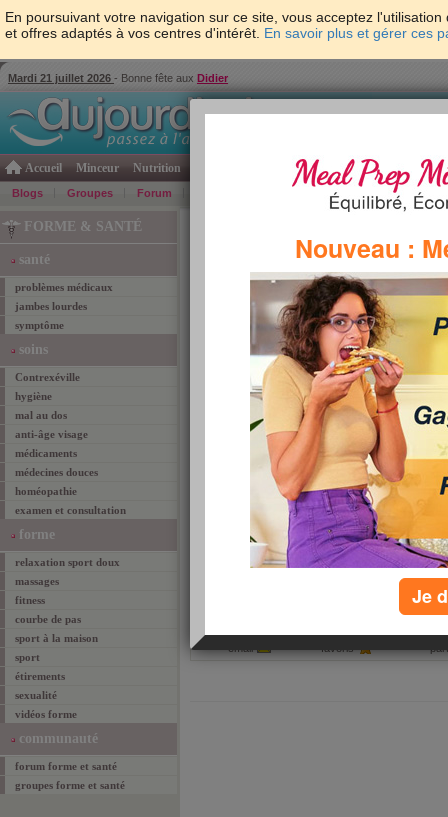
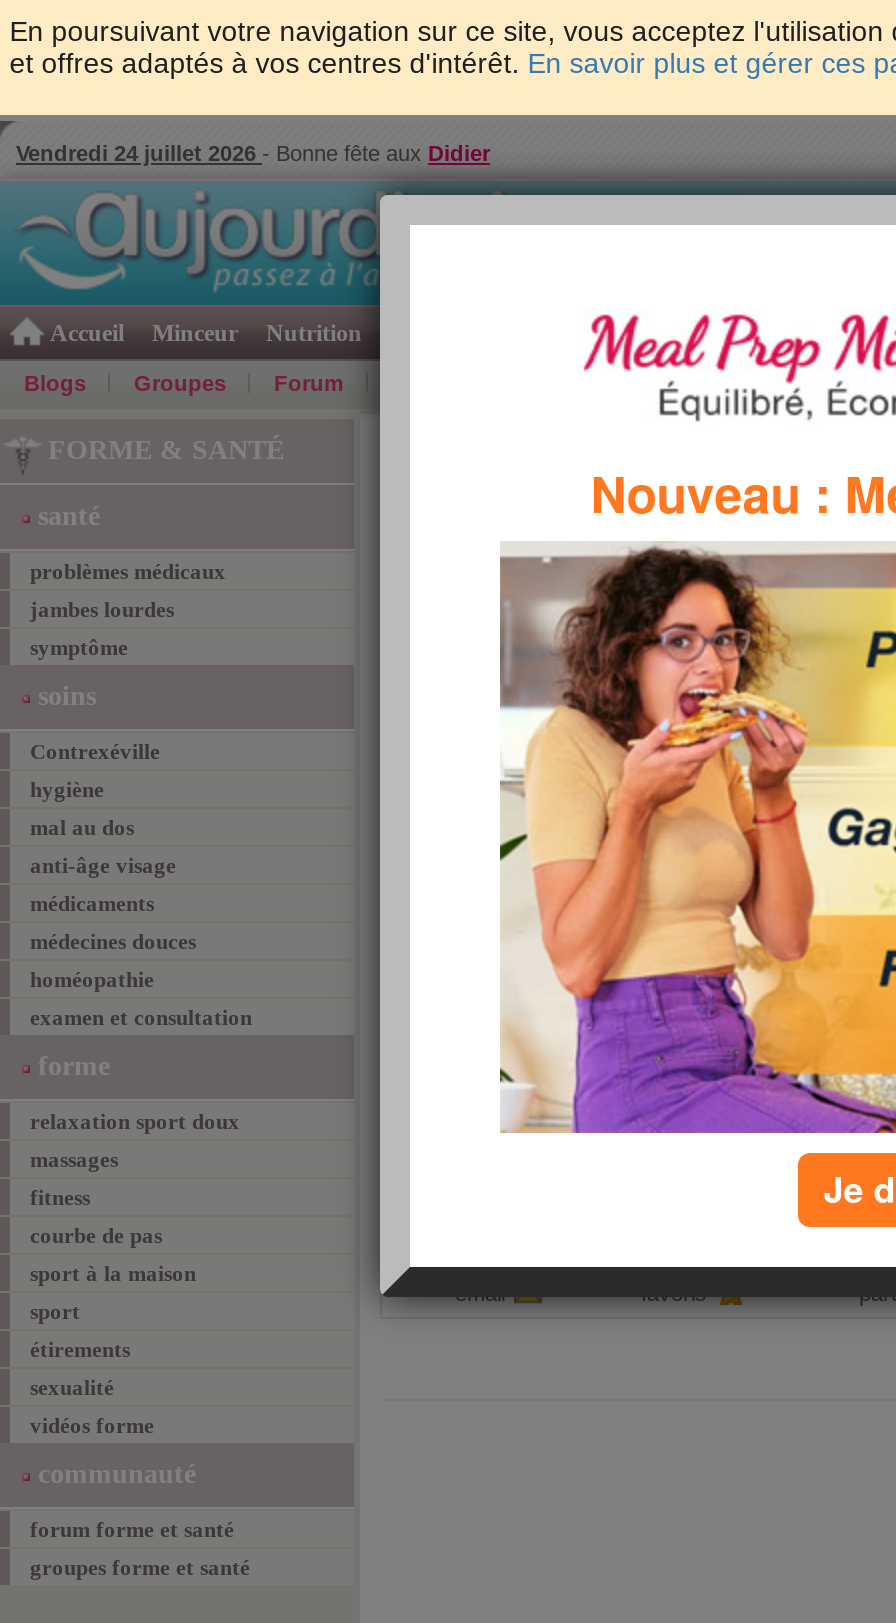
[8,72,228,84] Mardi 21 juillet 2026 - Bonne fête aux Didier -> [16,141,490,165] Vendredi 24 juillet 2026 - Bonne fête aux Didier

